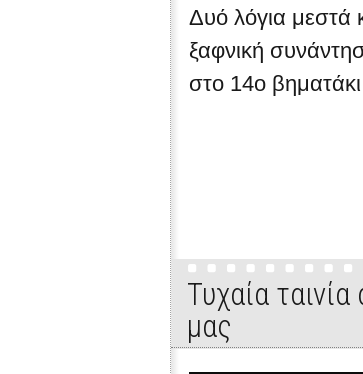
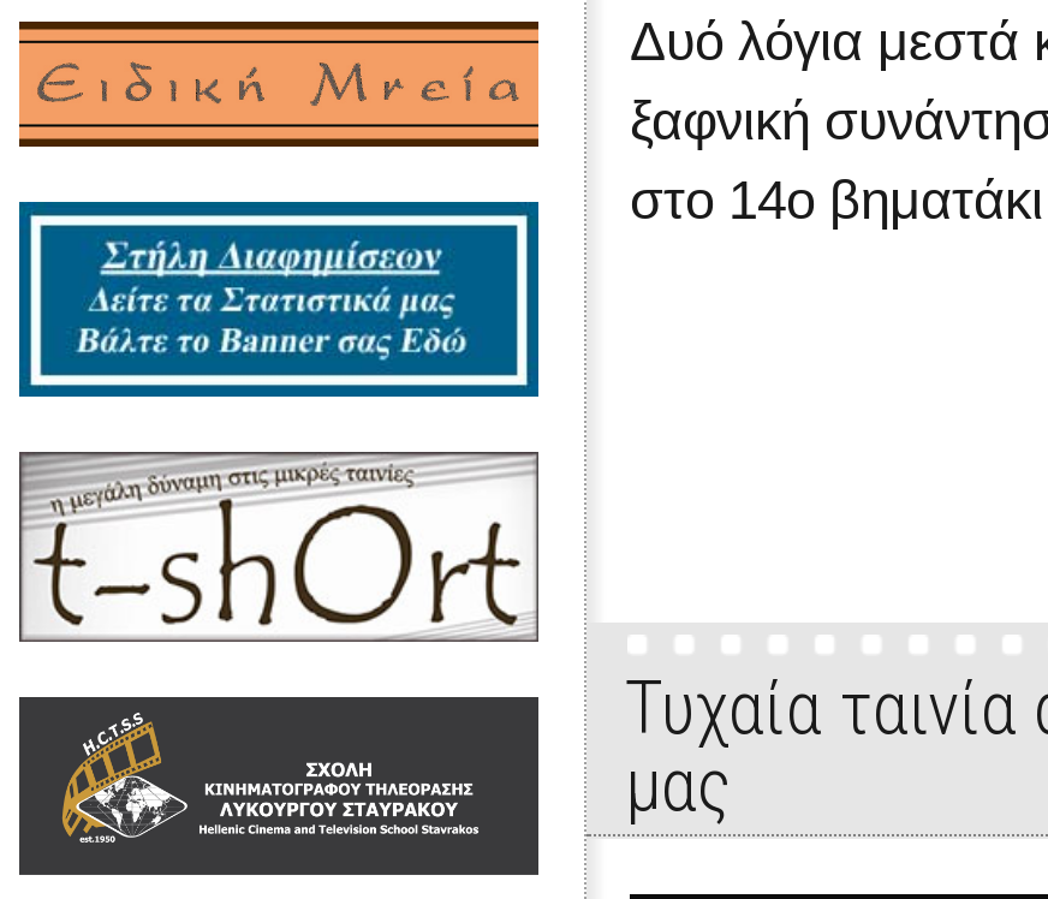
none -> [17,19,541,149] [image]
none -> [17,200,541,399] [image]
none -> [17,449,541,644] [image]
none -> [17,695,541,877] [image]

